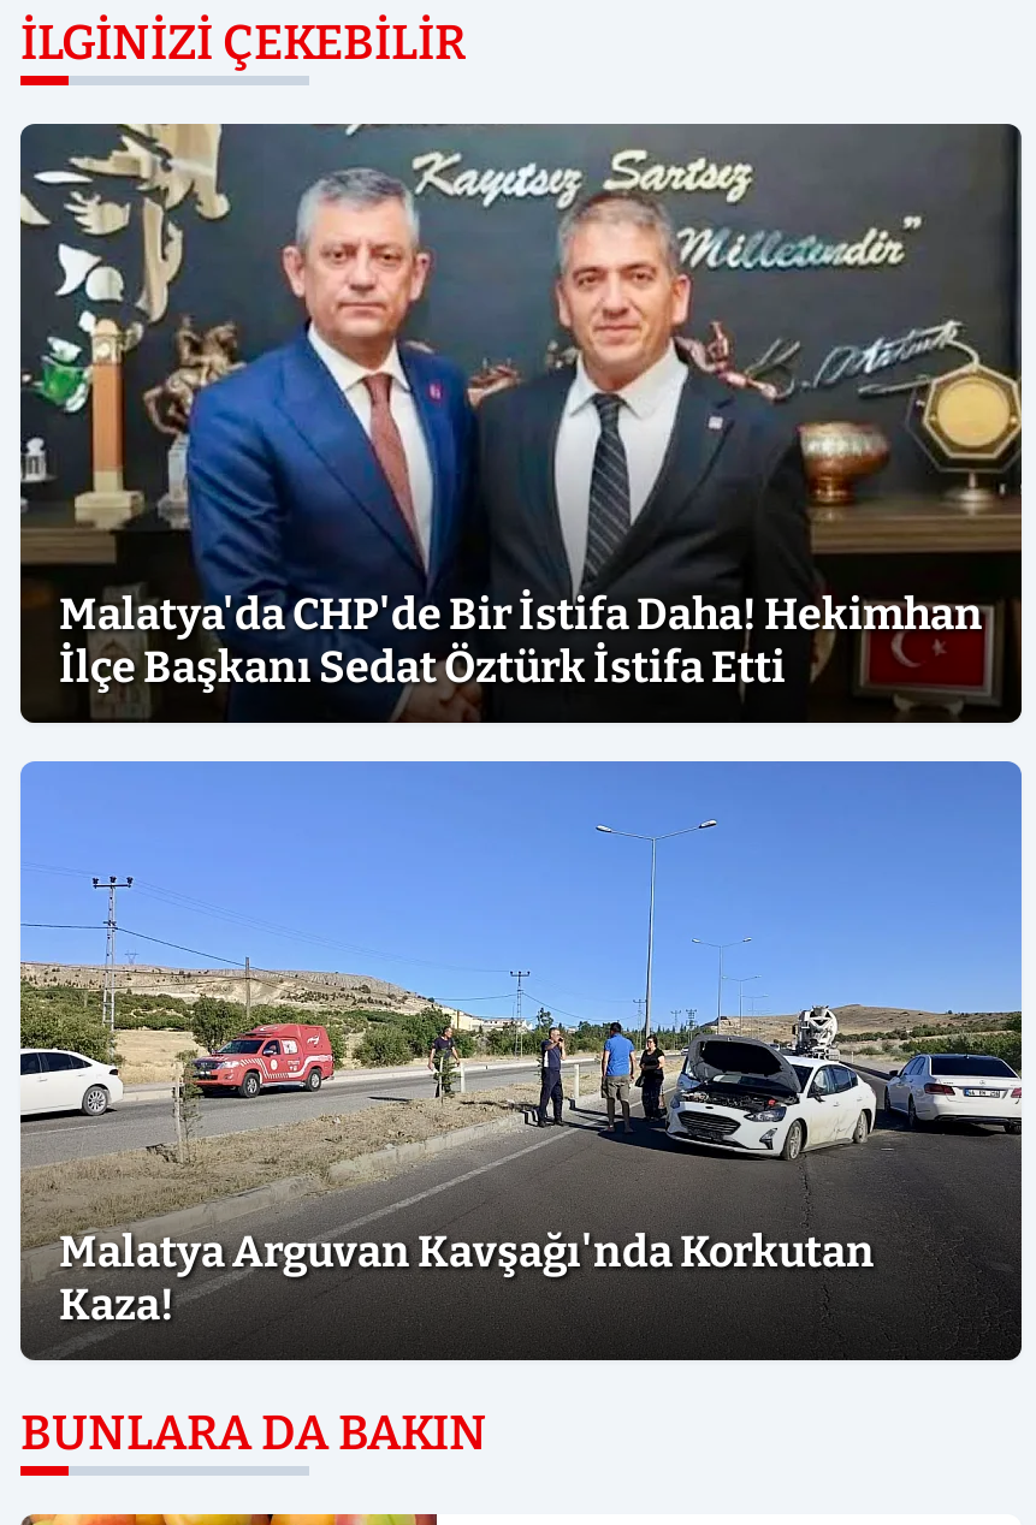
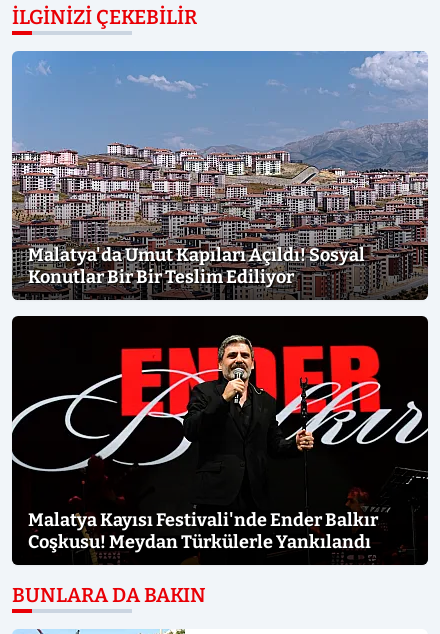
[18,123,1024,693] [image] | Malatya'da CHP'de Bir İstifa Daha! Hekimhan | İlçe Başkanı Sedat Öztürk İstifa Etti -> [11,50,429,301] [image] | Malatya'da Umut Kapıları Açıldı! Sosyal | Konutlar Bir Bir Teslim Ediliyor
[18,760,1024,1361] [image] | Malatya Arguvan Kavşağı'nda Korkutan | Kaza! -> [11,315,429,566] [image] | Malatya Kayısı Festivali'nde Ender Balkır | Coşkusu! Meydan Türkülerle Yankılandı

